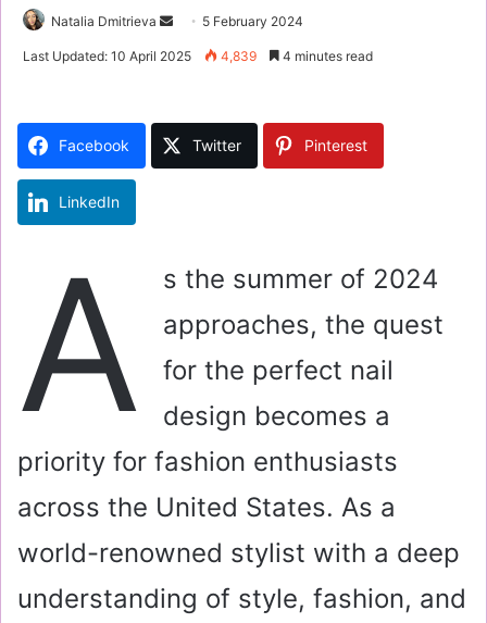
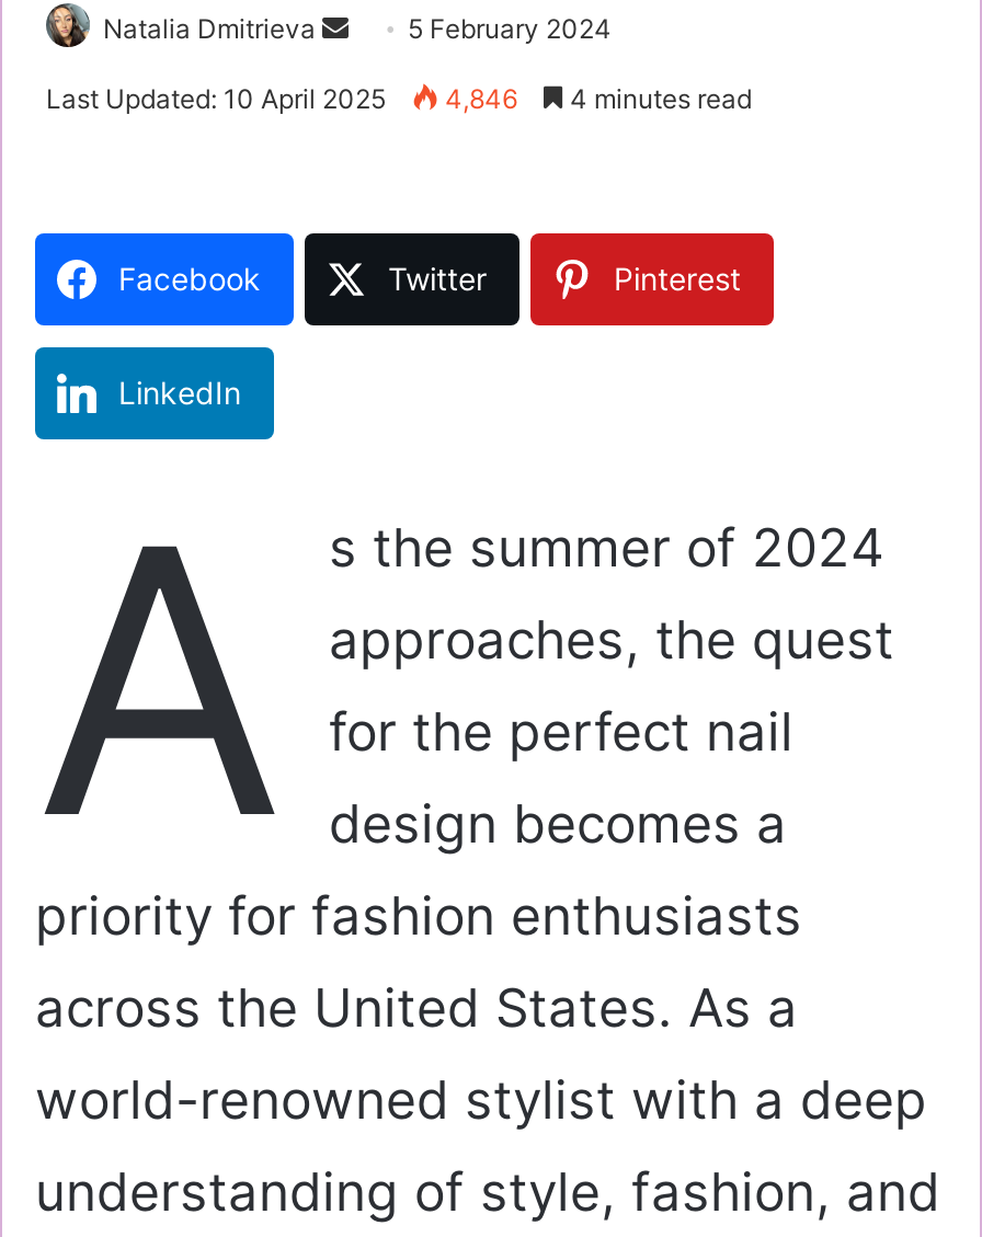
[23,48,373,64] Last Updated: 10 April 2025 4,839 4 minutes read -> [46,82,752,115] Last Updated: 10 April 2025 4,846 4 minutes read

